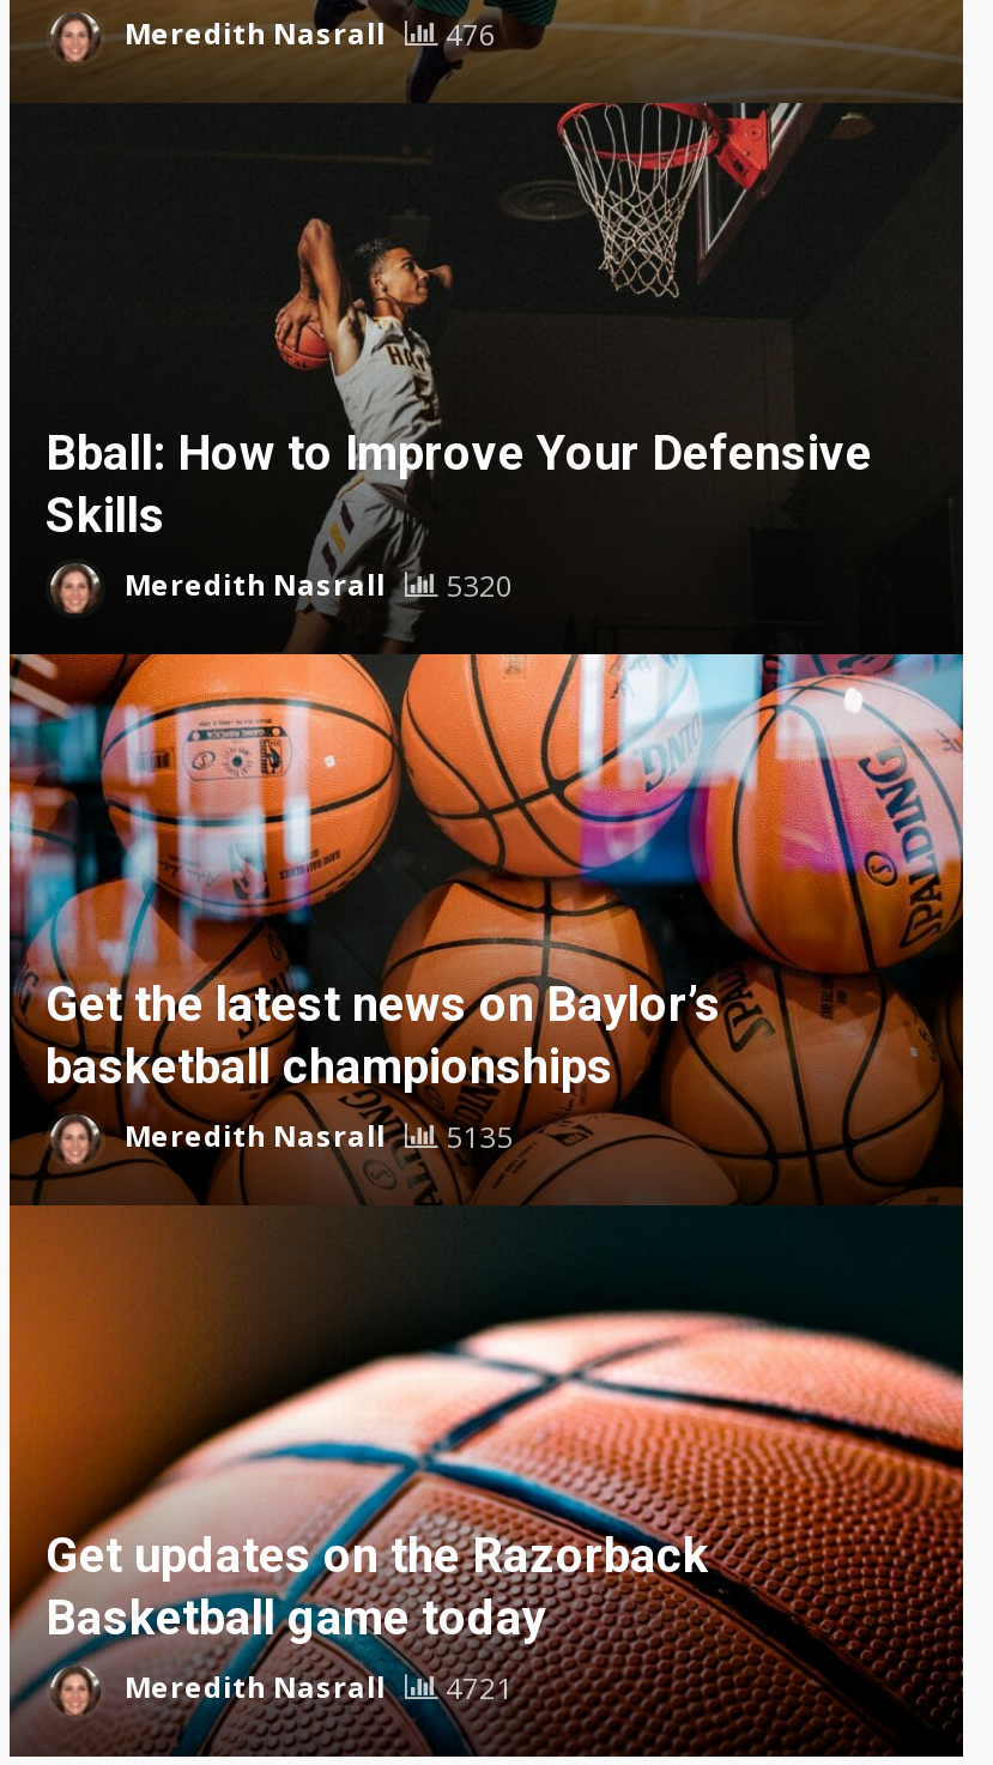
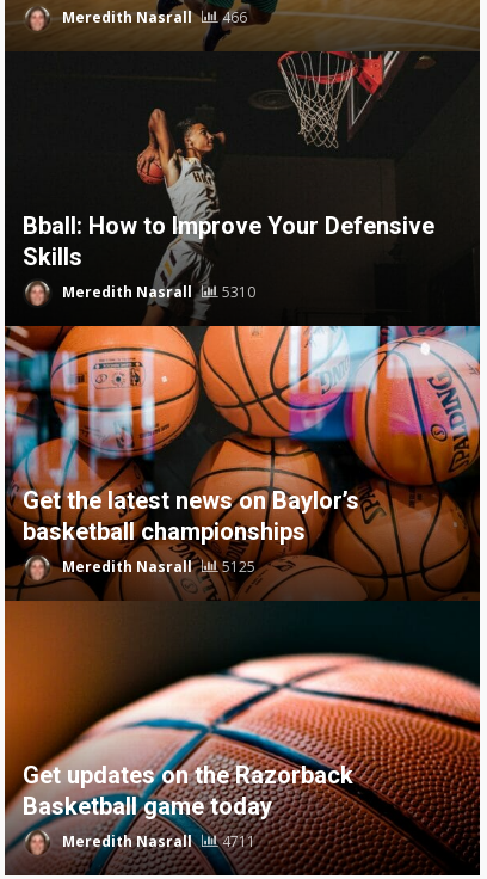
[117,14,496,55] Meredith Nasrall 476 -> [58,7,247,27] Meredith Nasrall 466
[117,566,513,606] Meredith Nasrall 5320 -> [58,282,255,302] Meredith Nasrall 5310
[117,1117,513,1157] Meredith Nasrall 5135 -> [58,557,255,577] Meredith Nasrall 5125
[117,1668,513,1709] Meredith Nasrall 4721 -> [58,831,255,852] Meredith Nasrall 4711

